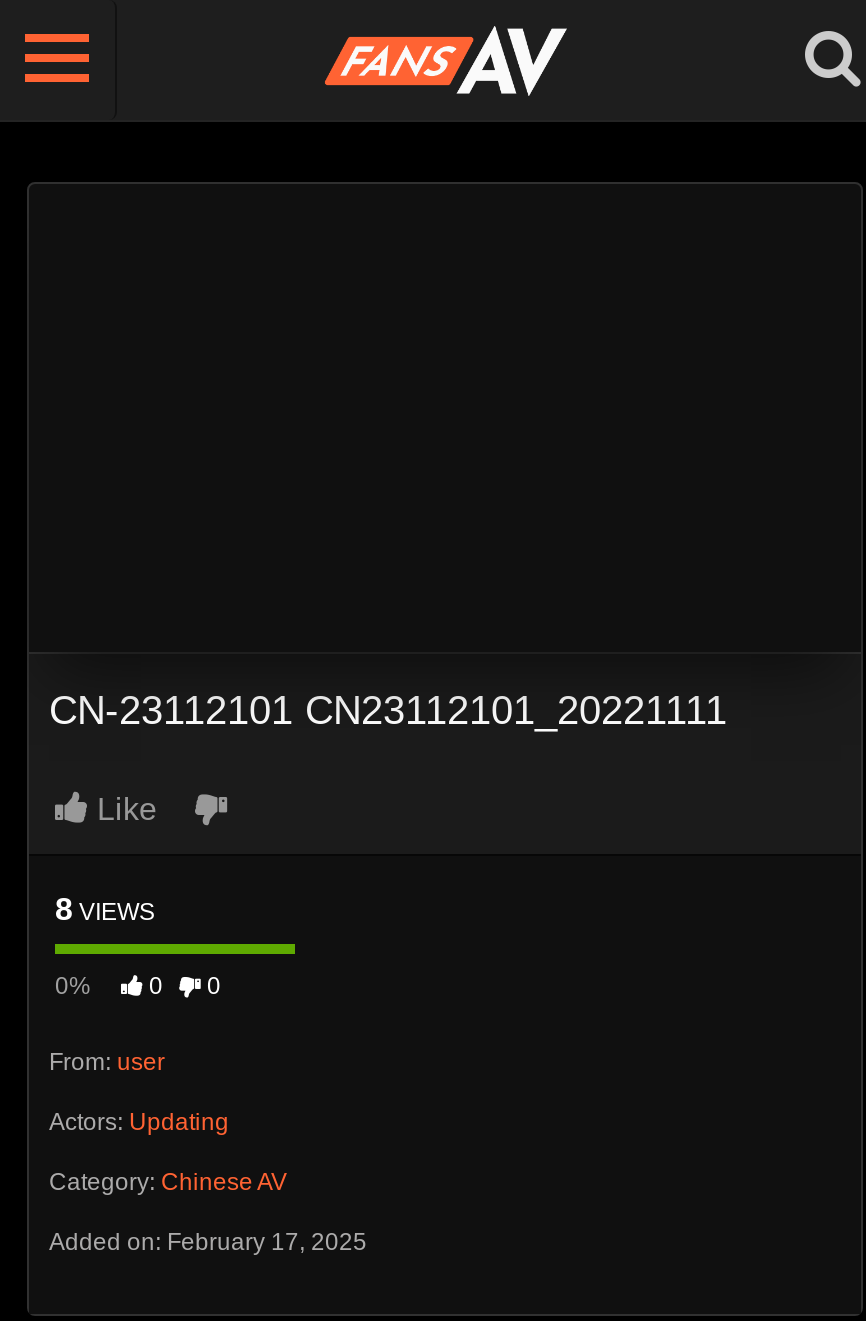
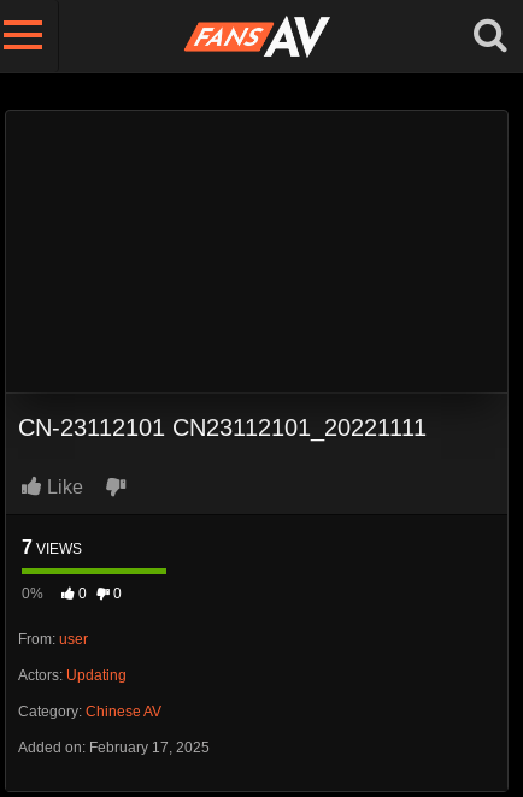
[55,892,155,926] 8 VIEWS -> [22,537,82,557] 7 VIEWS

